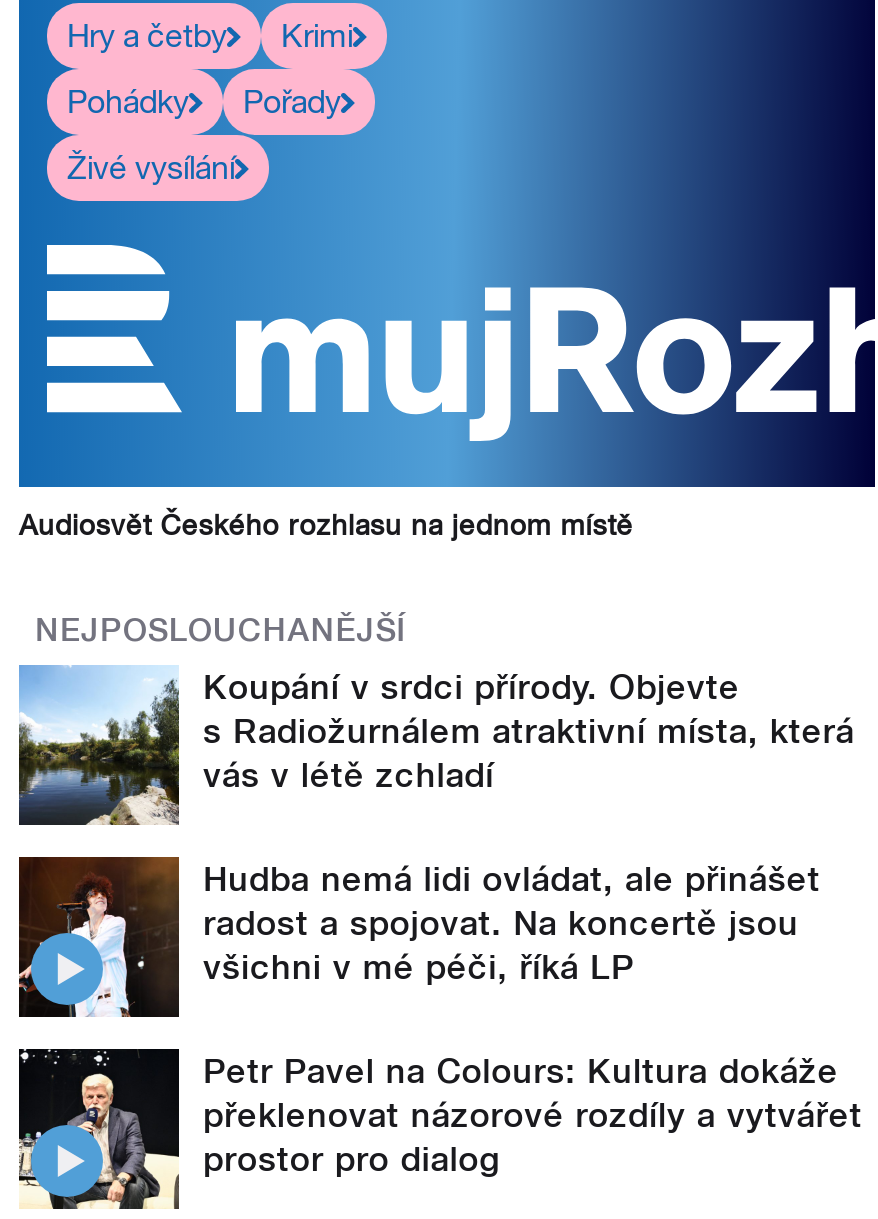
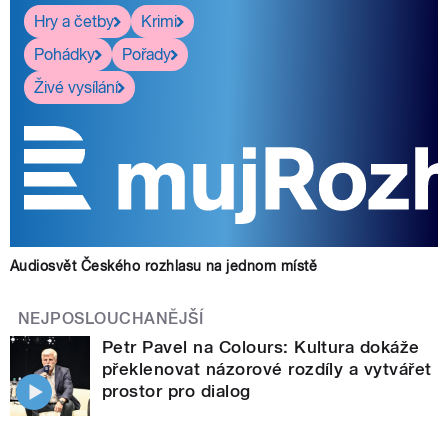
[17,665,854,987] [image] | Koupání v srdci přírody. Objevte | s Radiožurnálem atraktivní místa, která | vás v létě zchladí | Hudba nemá lidi ovládat, ale přinášet | radost a spojovat. Na koncertě jsou | všichni v mé péči, říká LP -> none
[17,855,181,1019] [image] -> none

